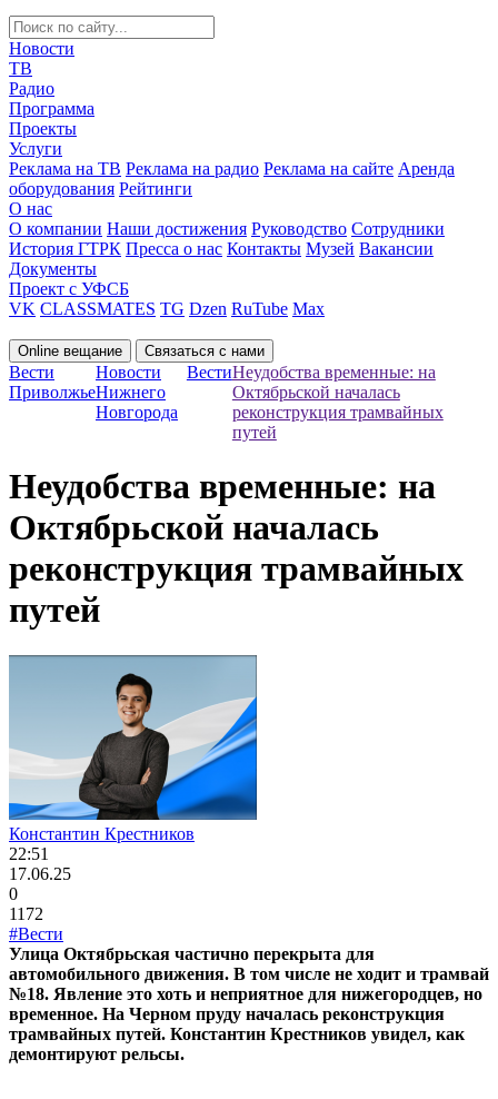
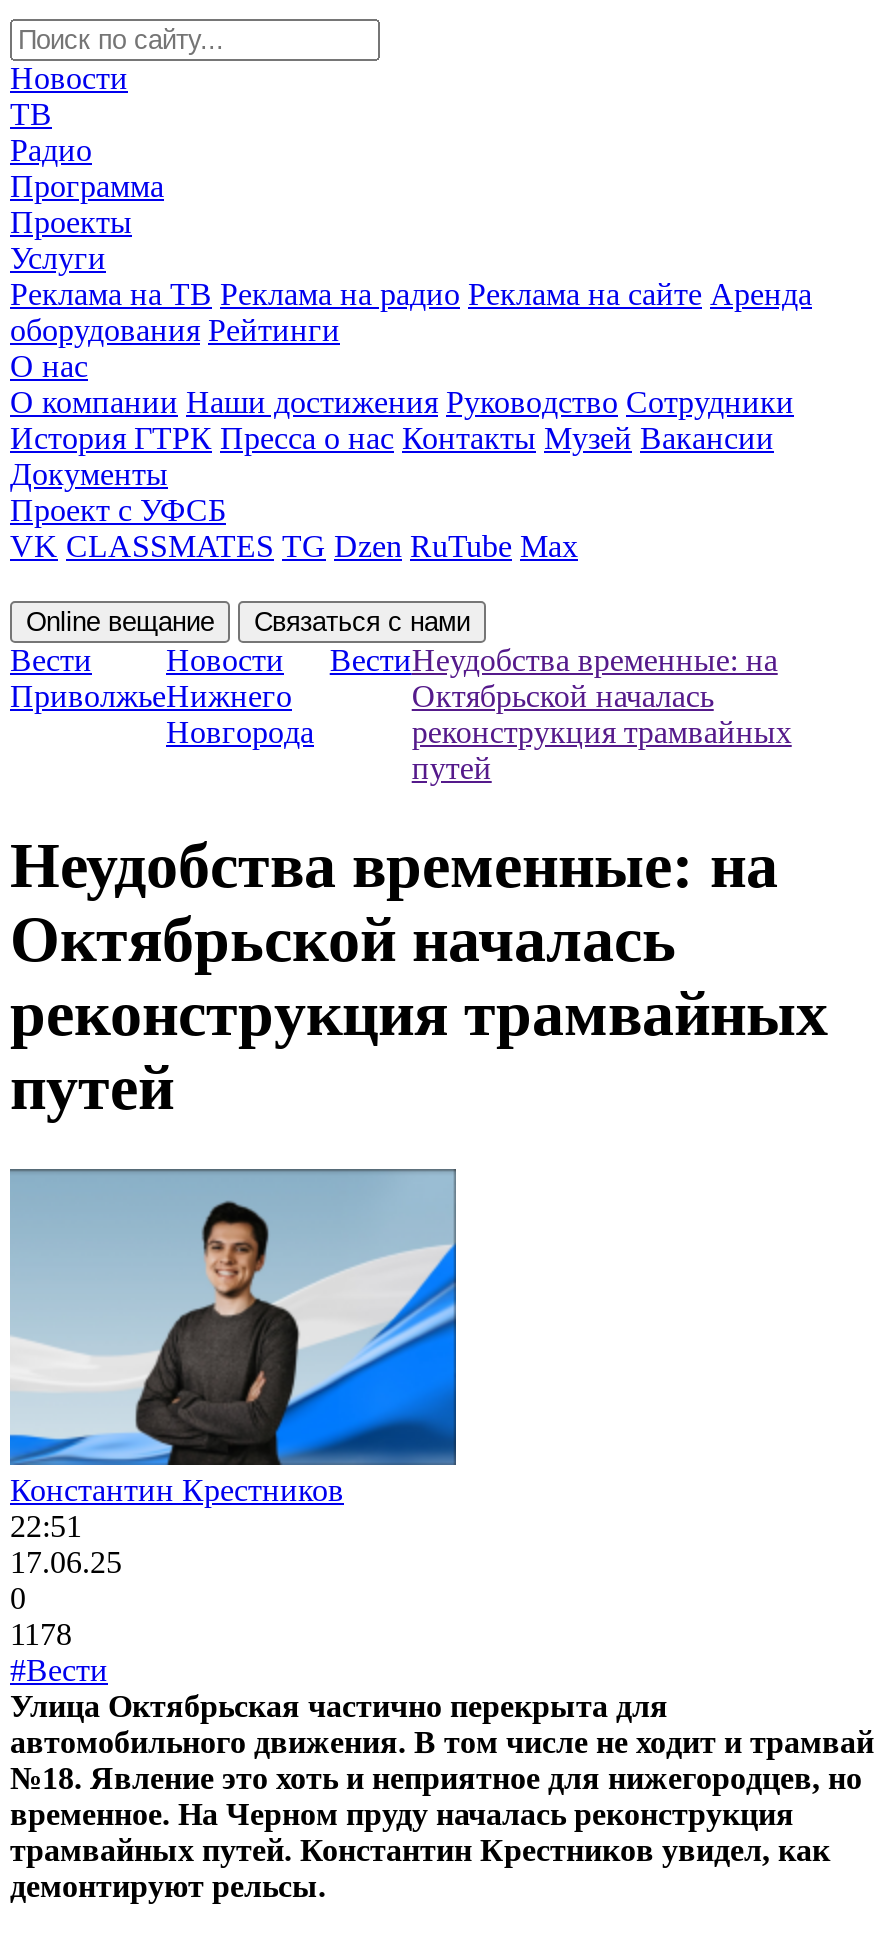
[9,904,43,923] 1172 -> [10,1617,72,1651] 1178

